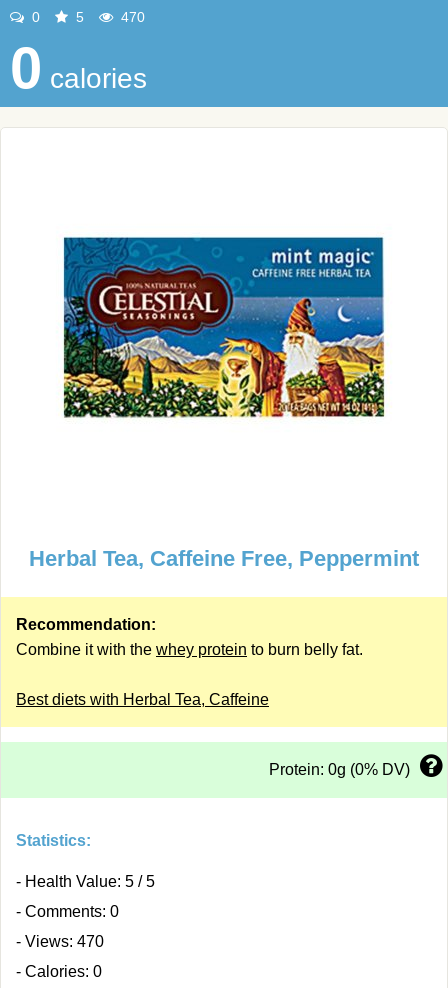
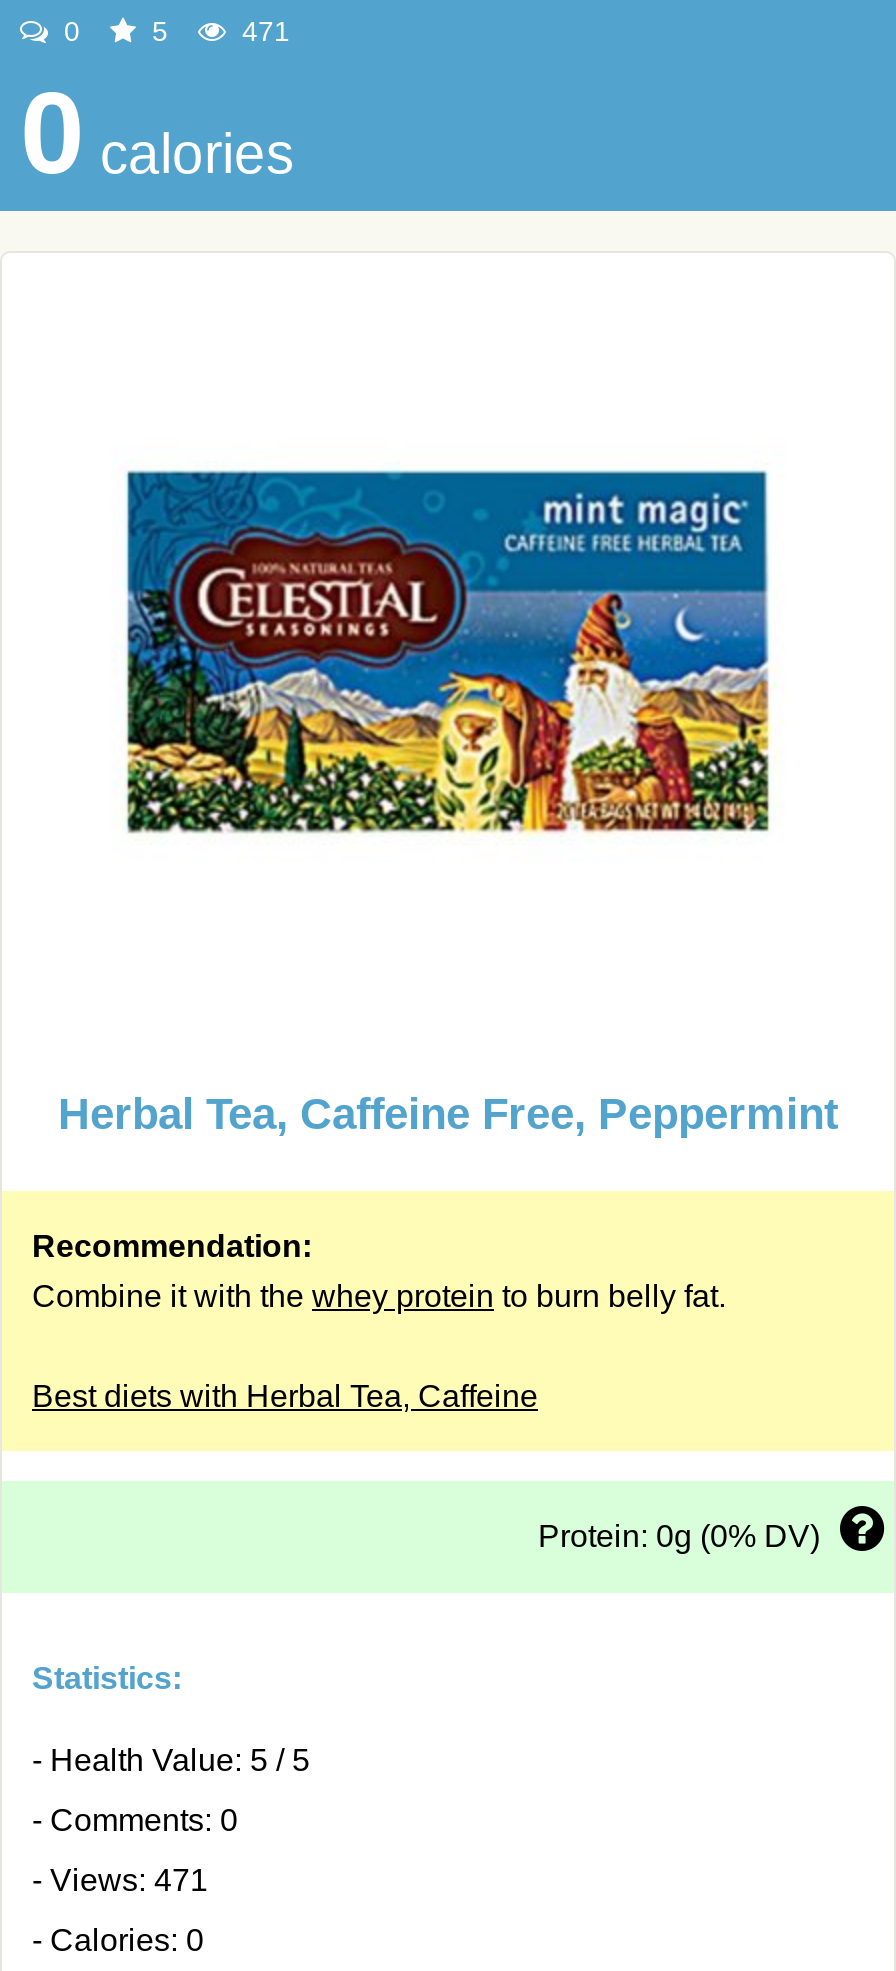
[117,9,145,25] 470 -> [234,15,290,47] 471
[16,933,104,950] - Views: 470 -> [32,1863,208,1897] - Views: 471

